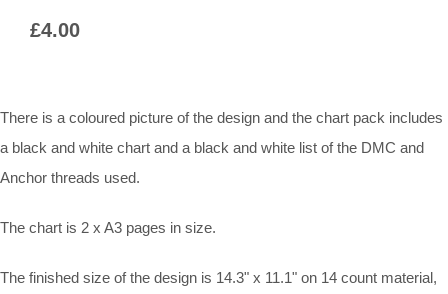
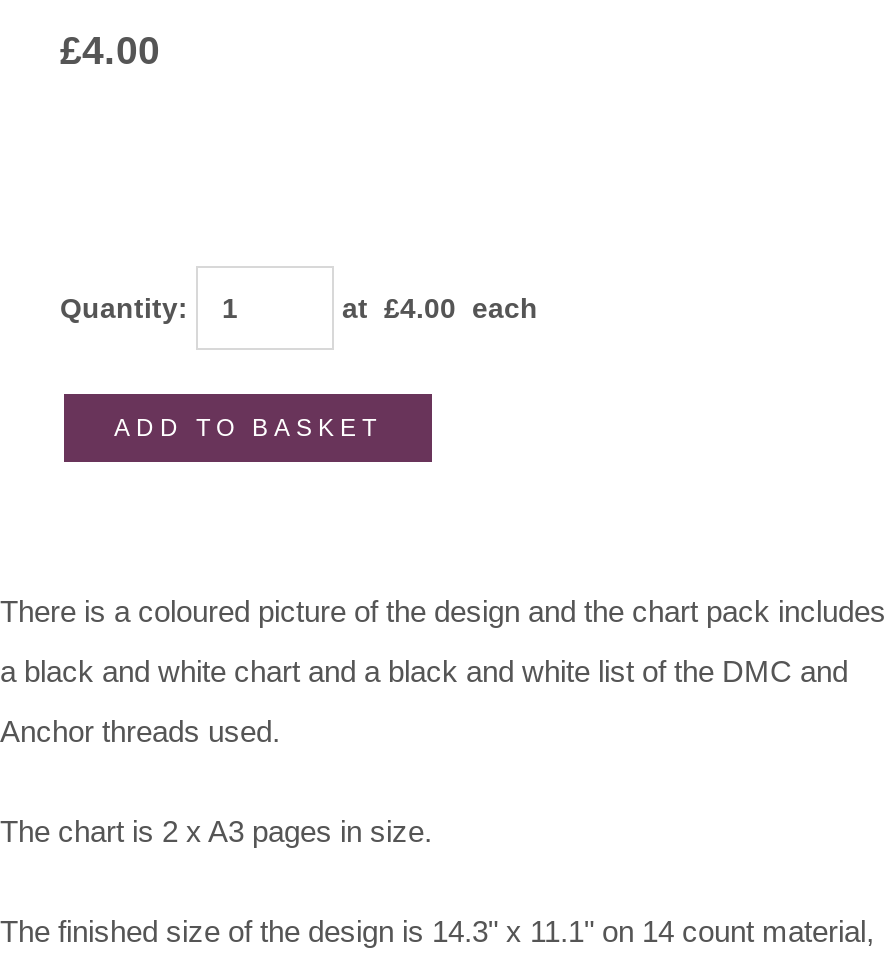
none -> [60,292,538,324] Quantity: | at £4.00 each
none -> [114,414,382,442] ADD TO BASKET

